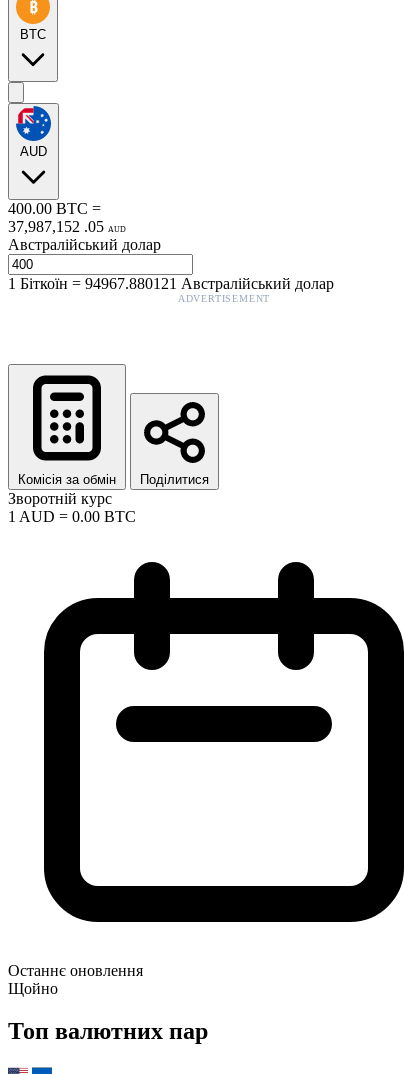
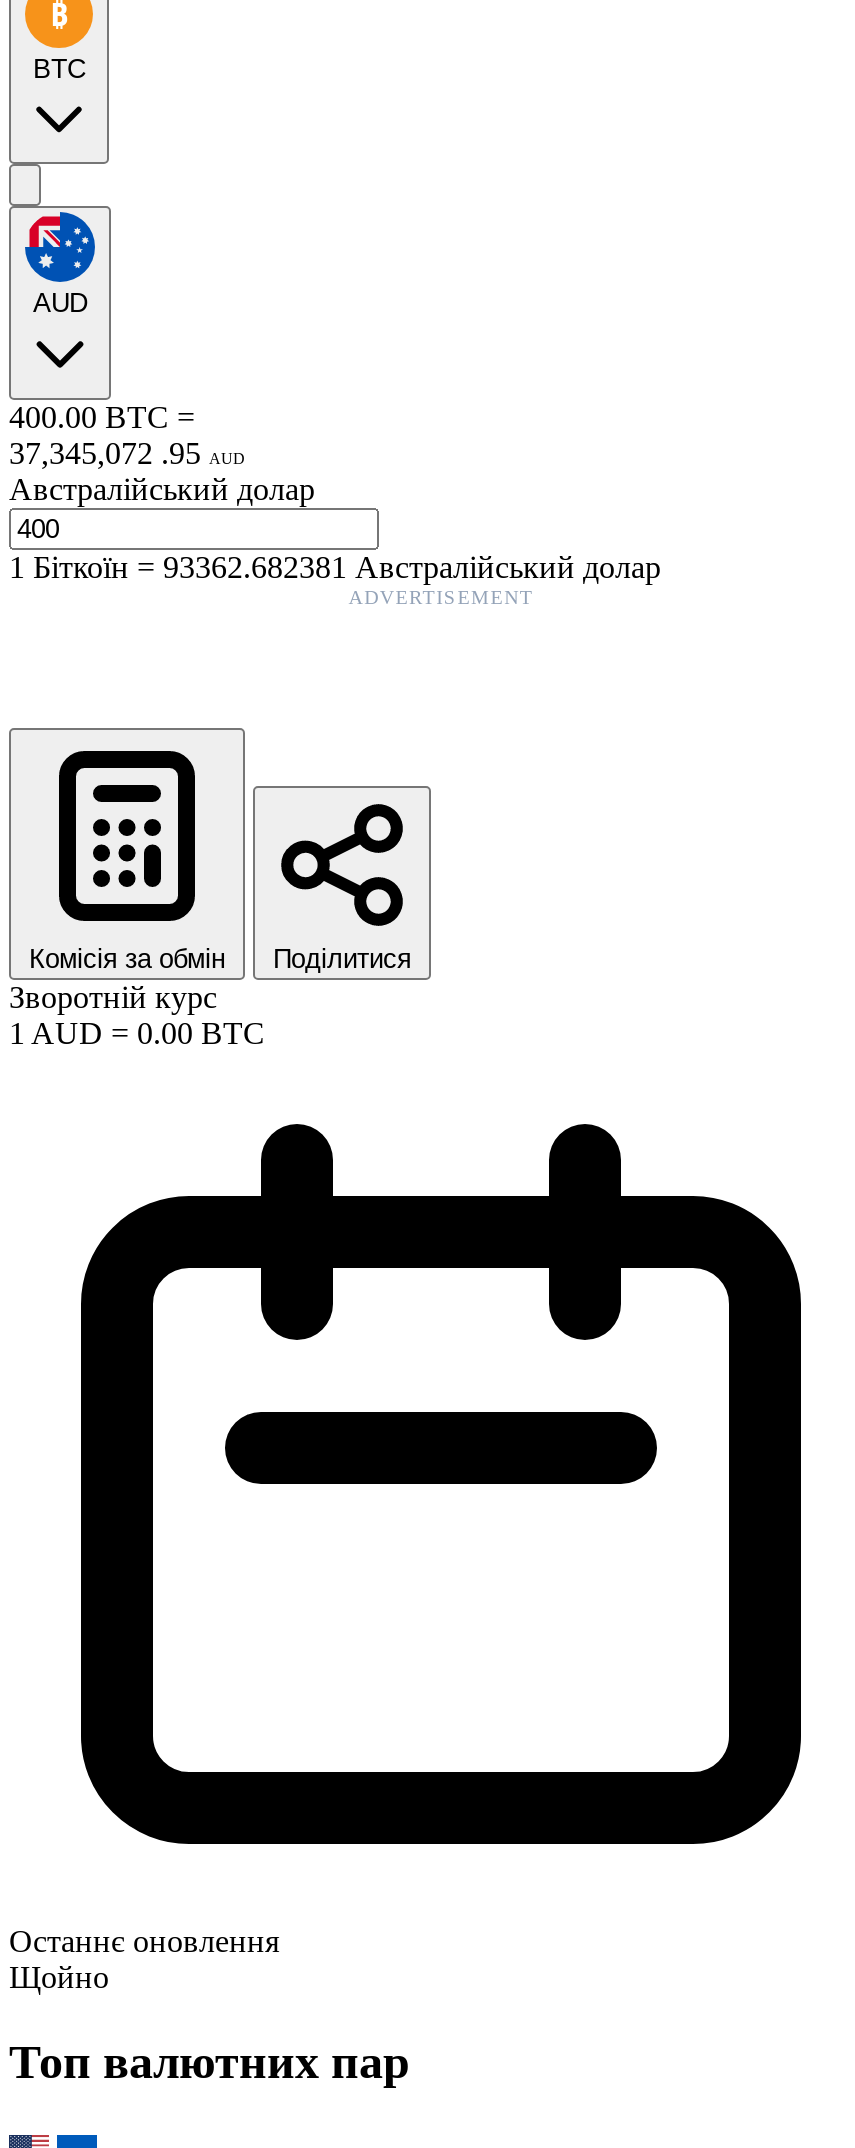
[8,218,126,235] 37,987,152 . 05 AUD -> [9,436,245,470] 37,345,072 . 95 AUD
[8,275,334,292] 1Біткоїн=94967.880121 Австралійський долар -> [9,550,661,584] 1Біткоїн=93362.682381 Австралійський долар

